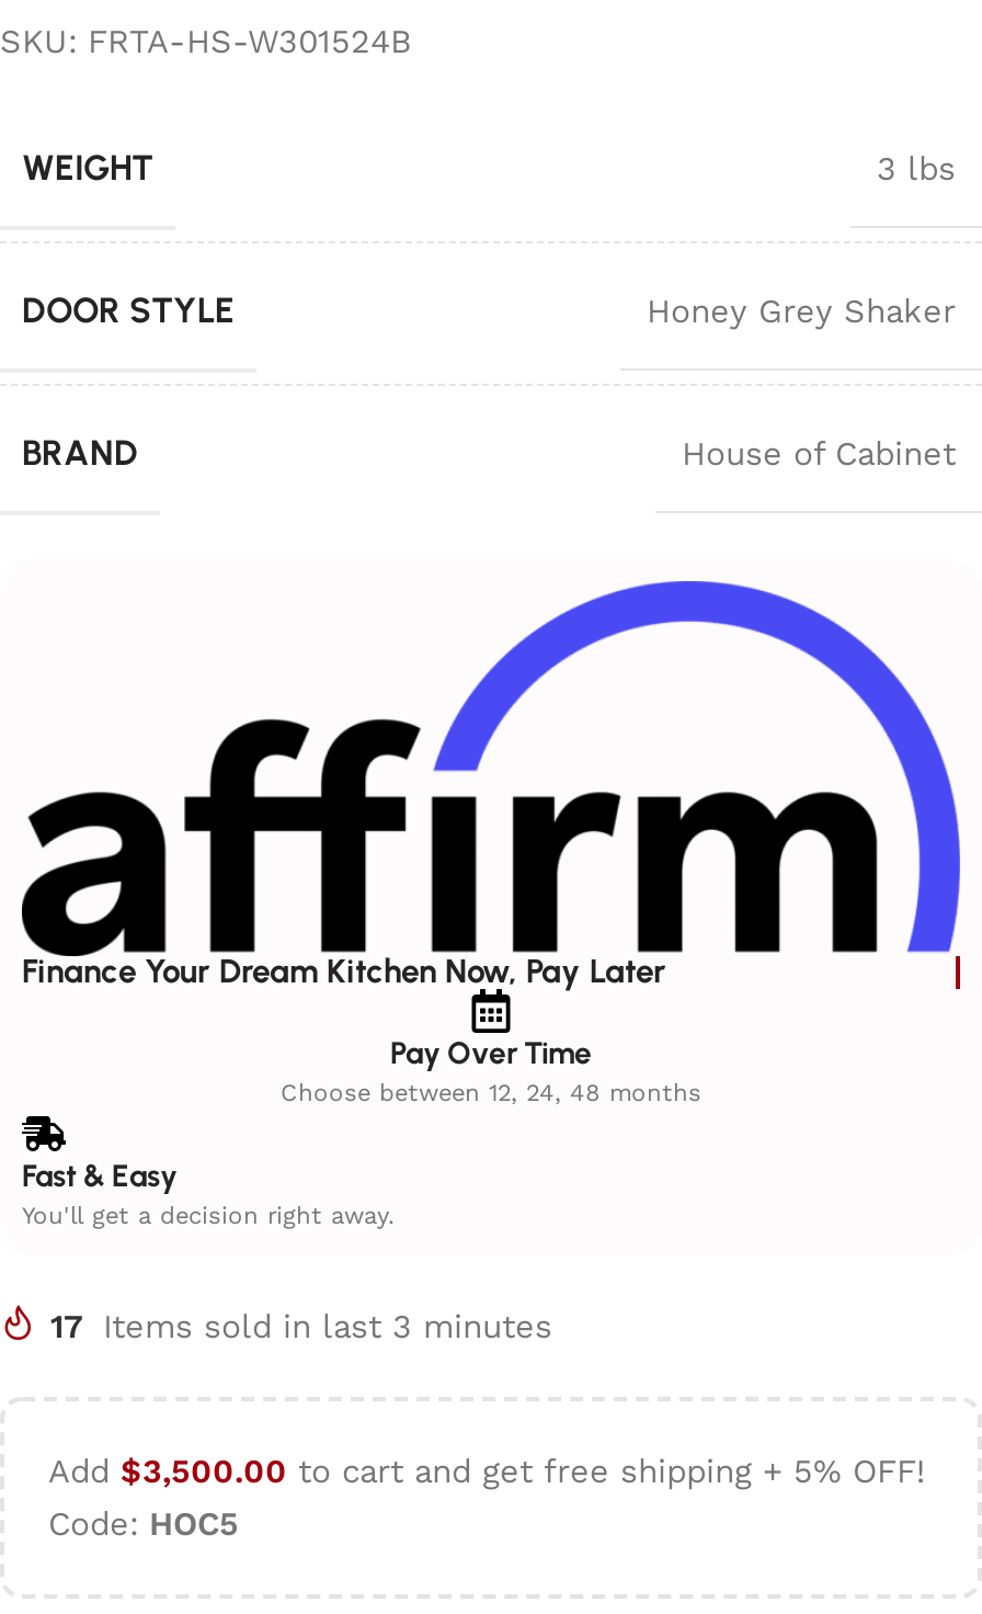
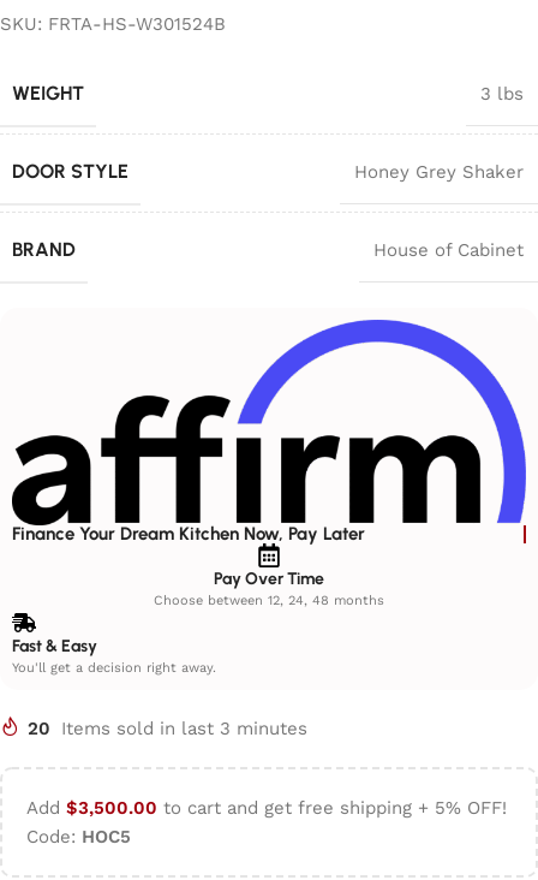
[50,1306,552,1345] 17 Items sold in last 3 minutes -> [28,717,307,739] 20 Items sold in last 3 minutes

